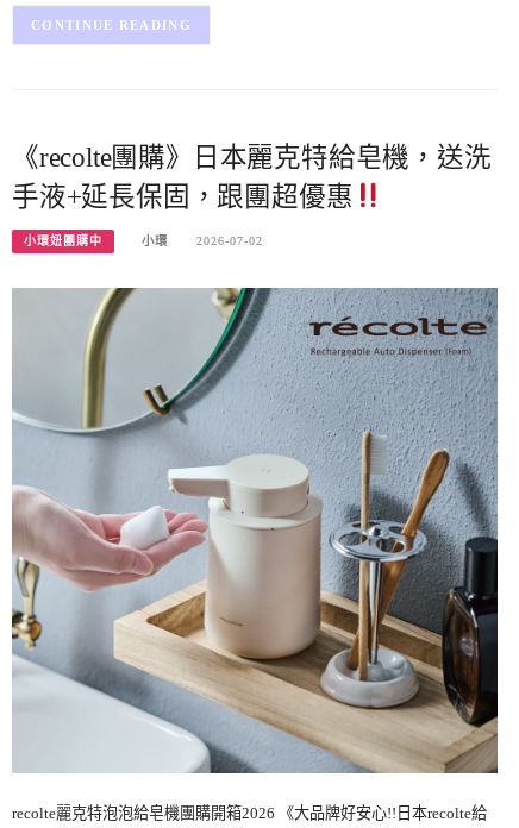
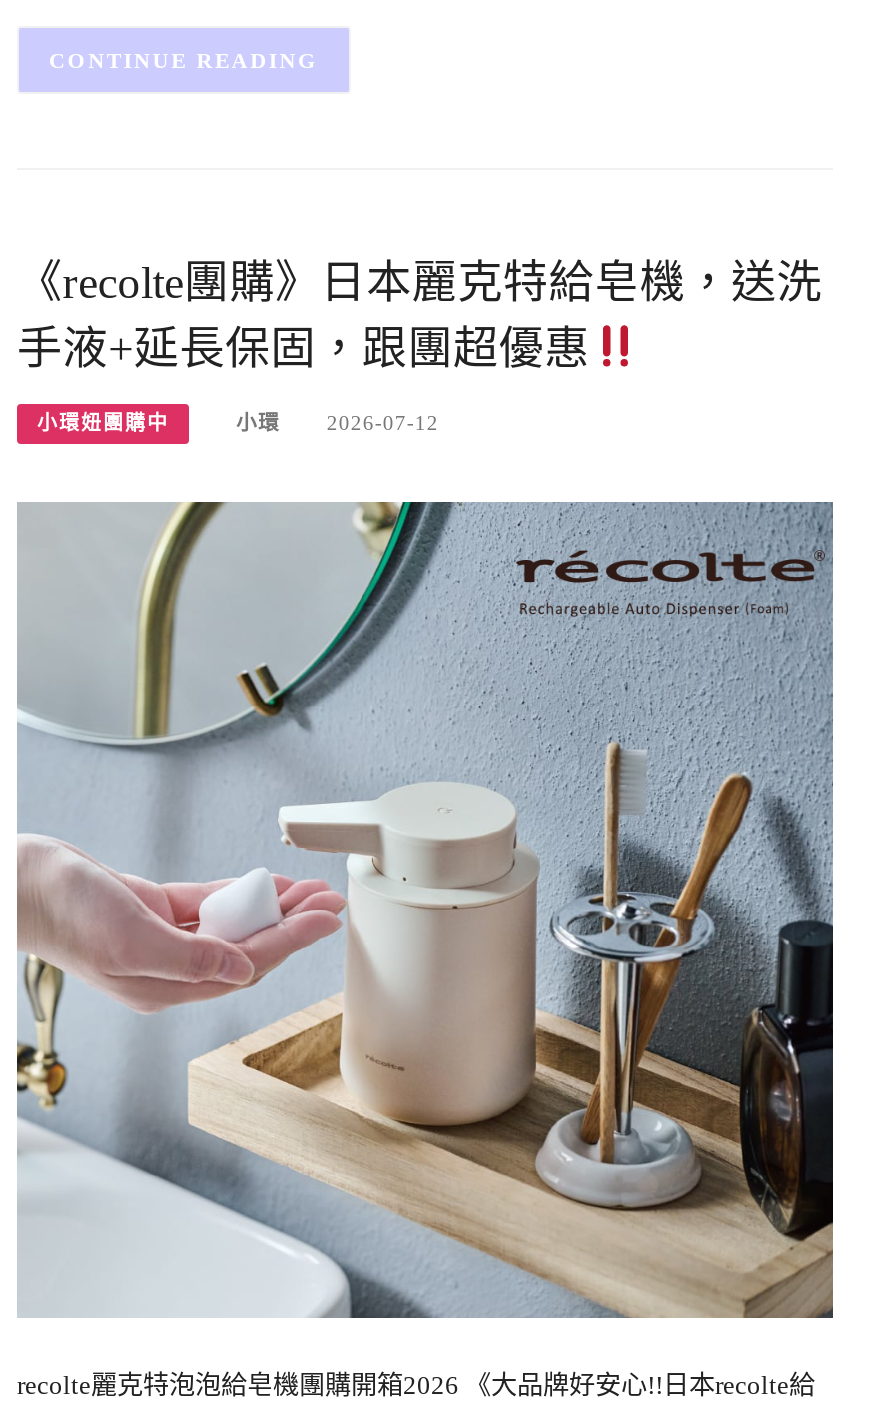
[196,234,263,248] 2026-07-02 -> [327,412,439,434] 2026-07-12

